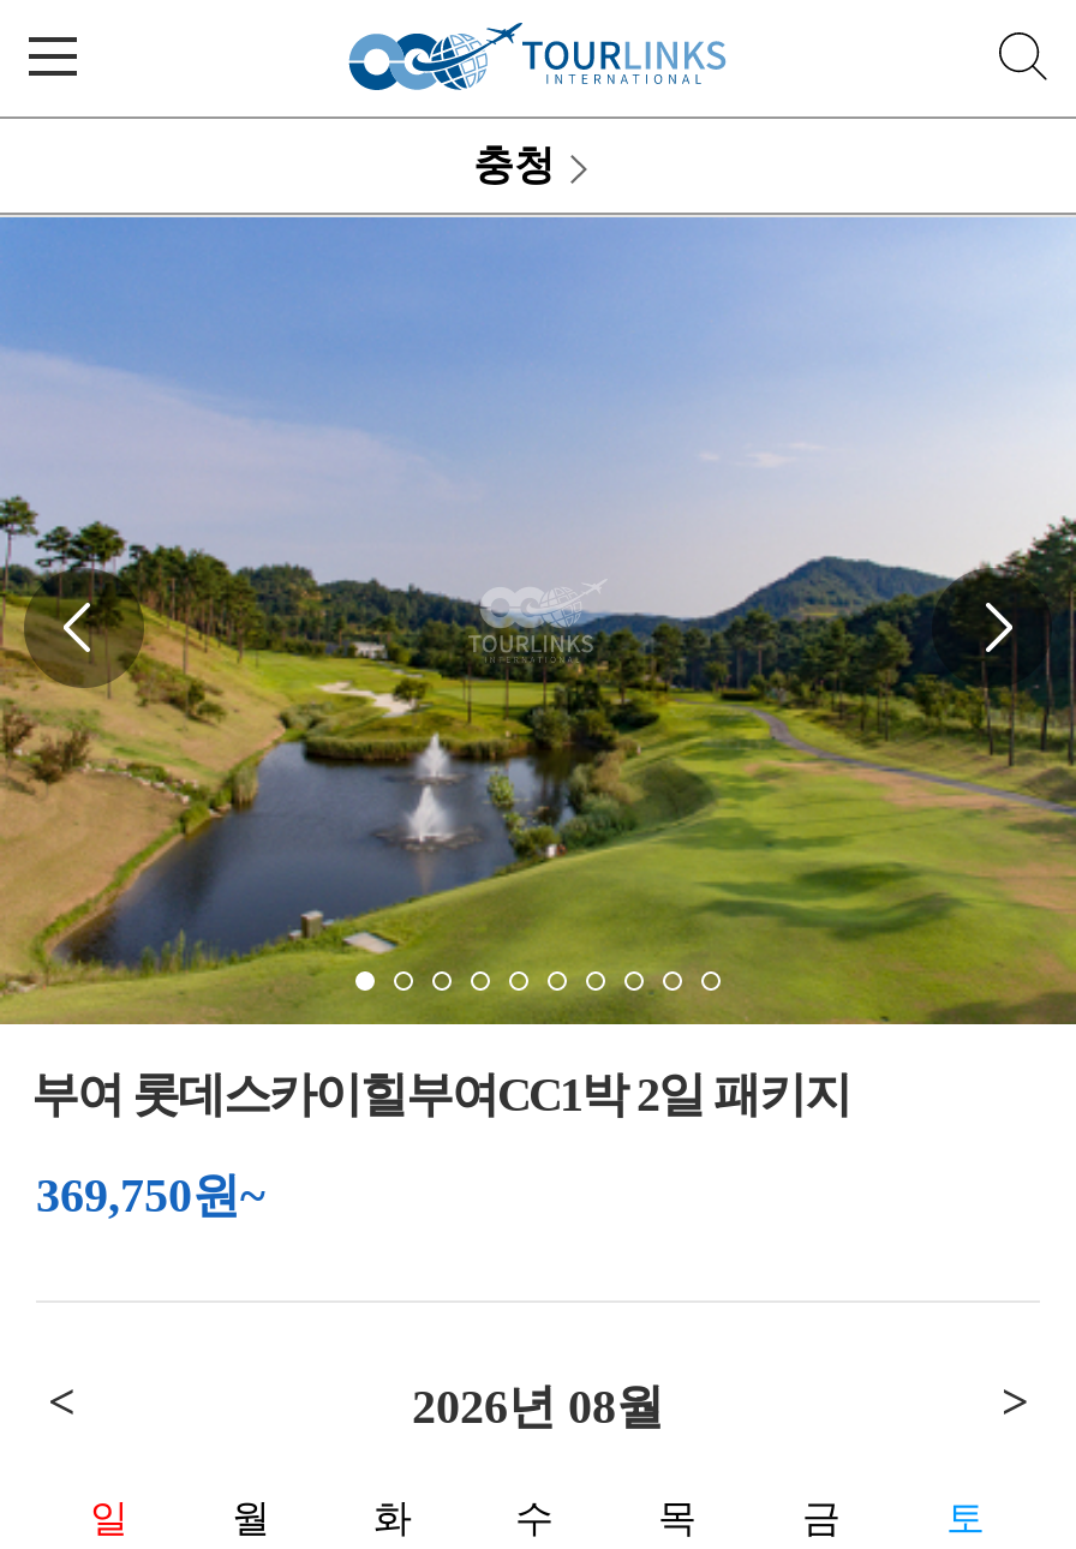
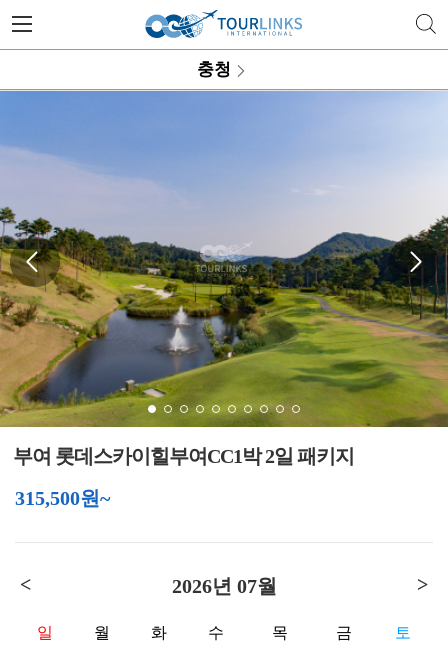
[36,1168,264,1221] 369,750원~ -> [15,487,110,509] 315,500원~
[412,1380,664,1433] 2026년 08월 -> [171,575,276,597] 2026년 07월

